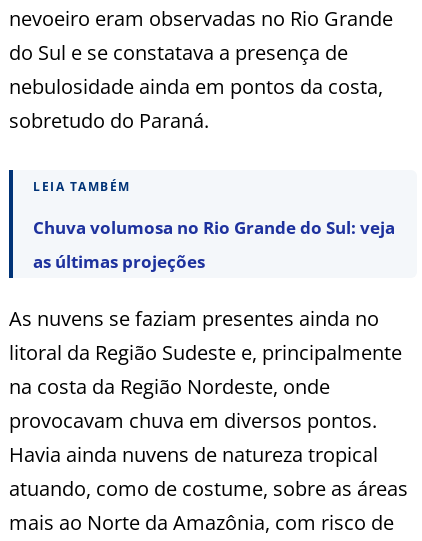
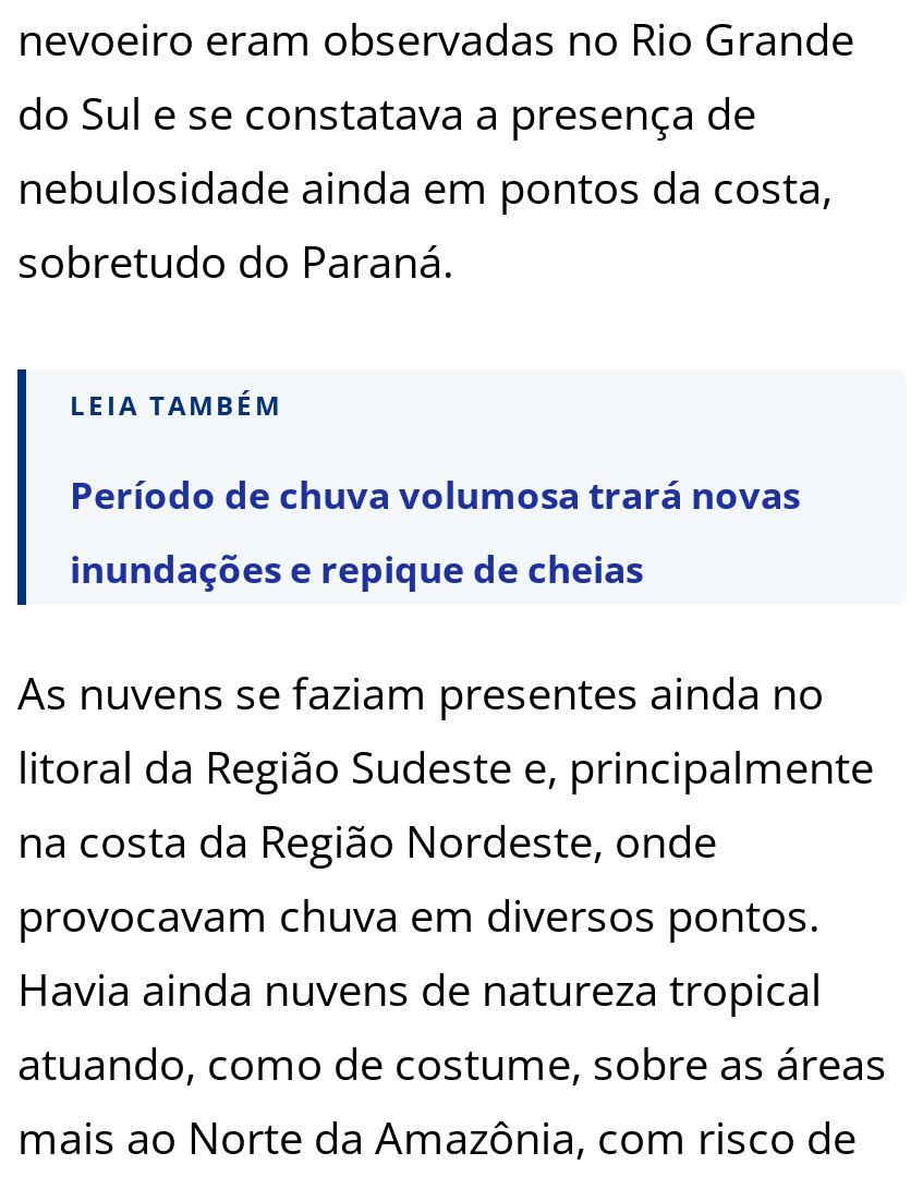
[33,216,395,239] Chuva volumosa no Rio Grande do Sul: veja -> [70,470,800,520] Período de chuva volumosa trará novas
[33,250,205,273] as últimas projeções -> [70,544,643,594] inundações e repique de cheias

